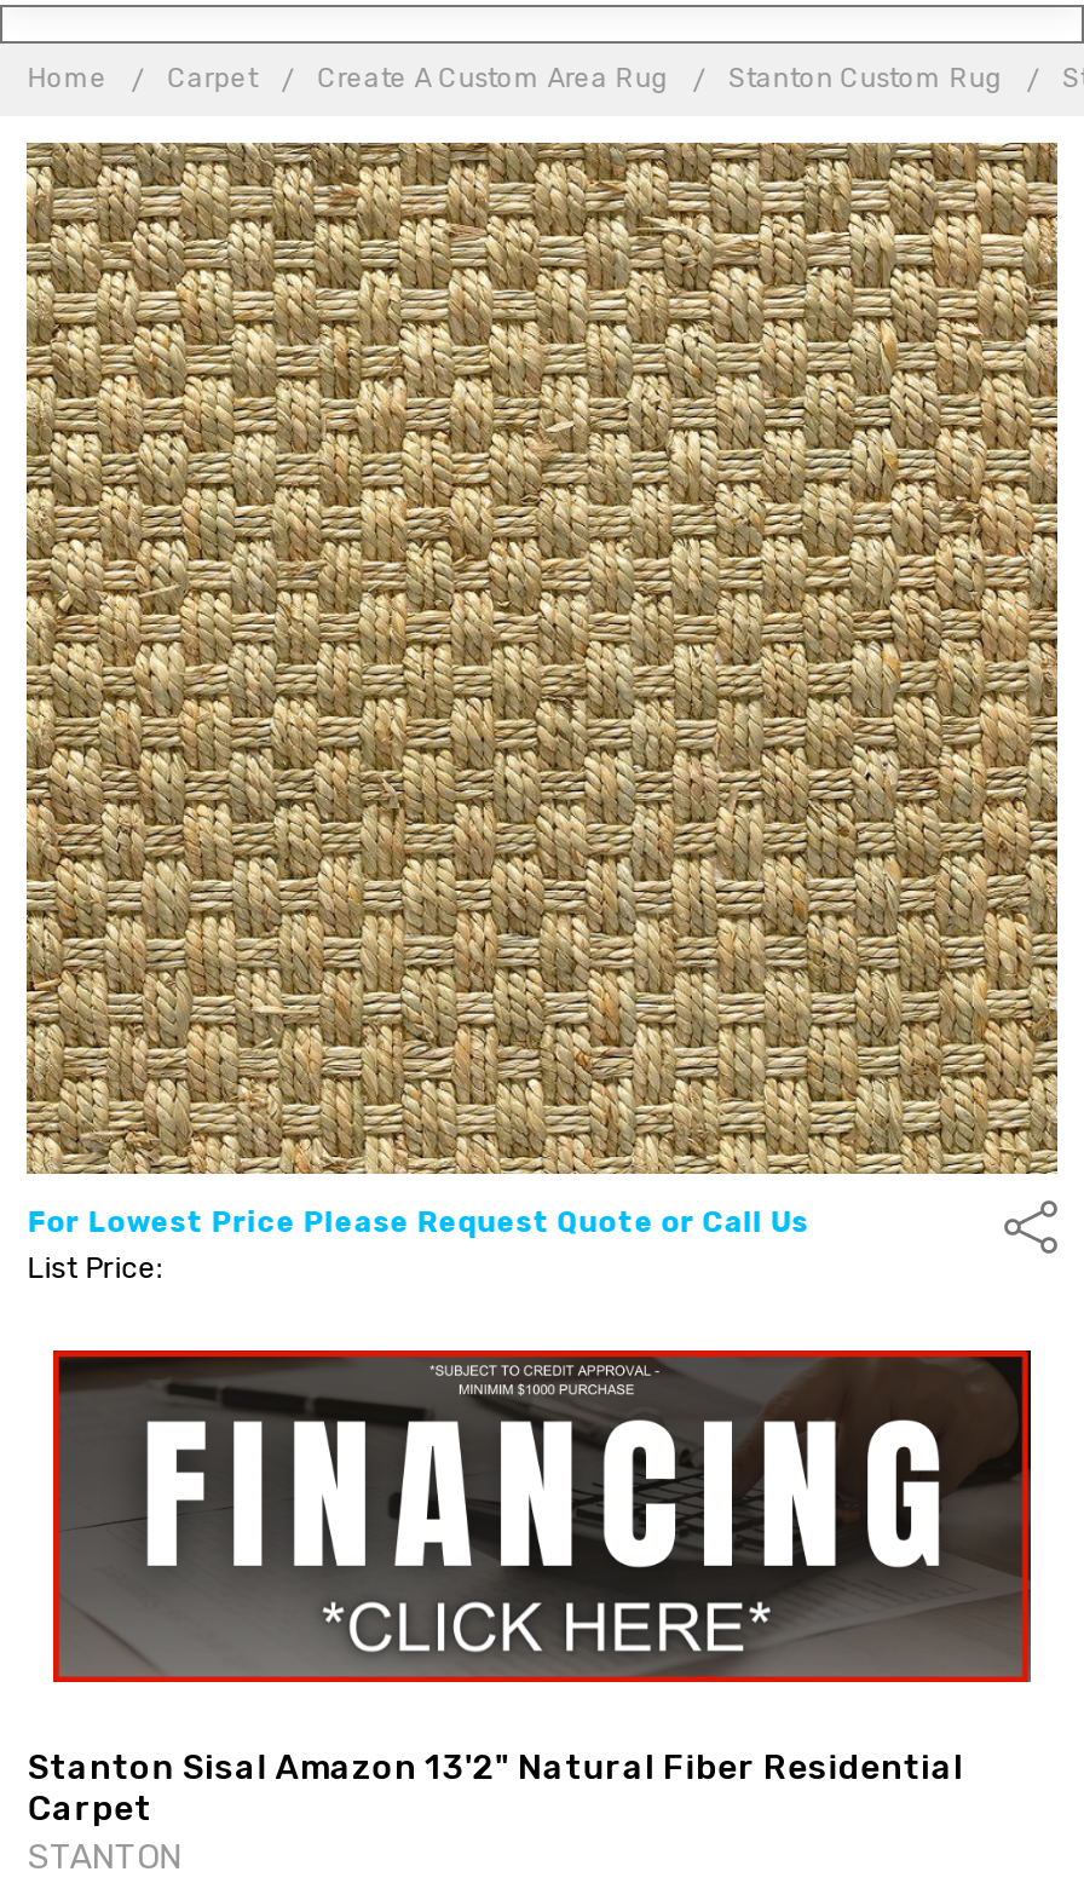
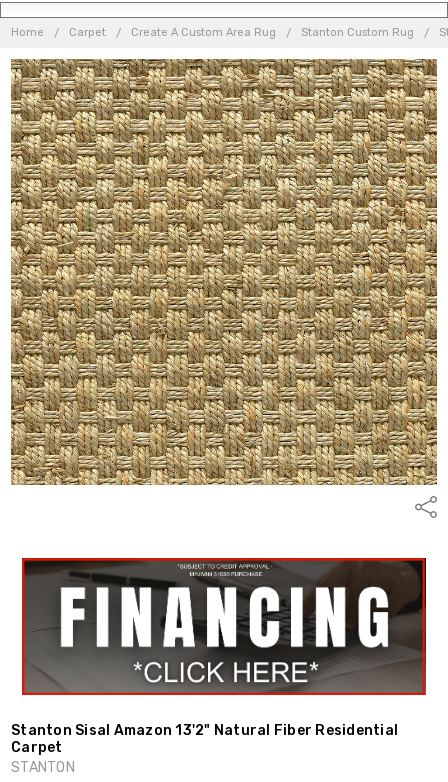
[27,1205,809,1285] For Lowest Price Please Request Quote or Call Us | List Price: -> none

